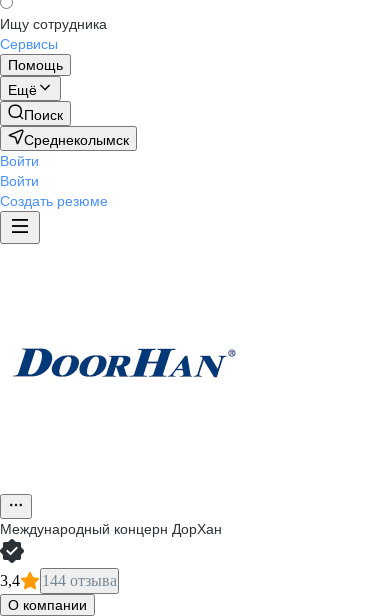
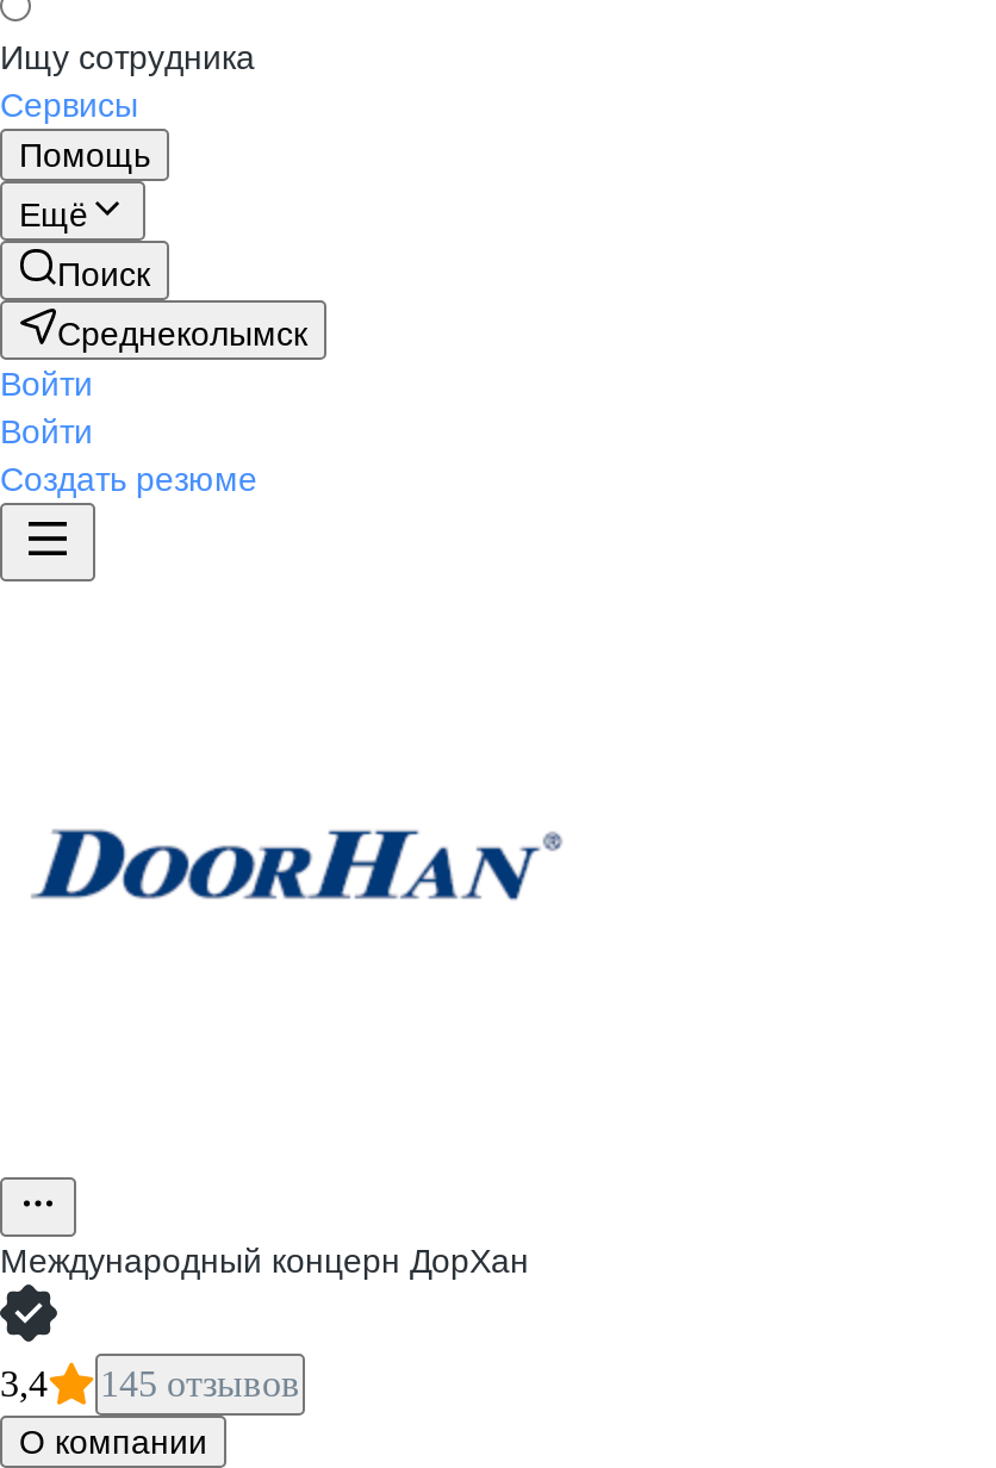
[0,572,117,589] 3,4 144 отзыва -> [0,1363,300,1404] 3,4 145 отзывов

